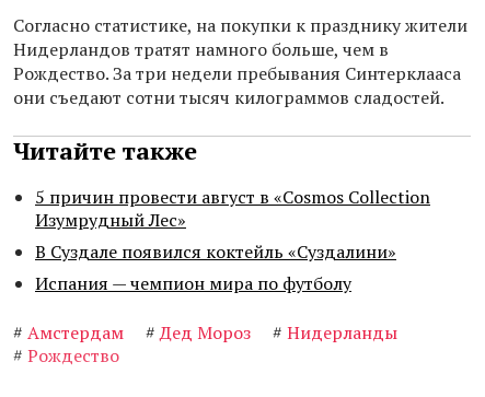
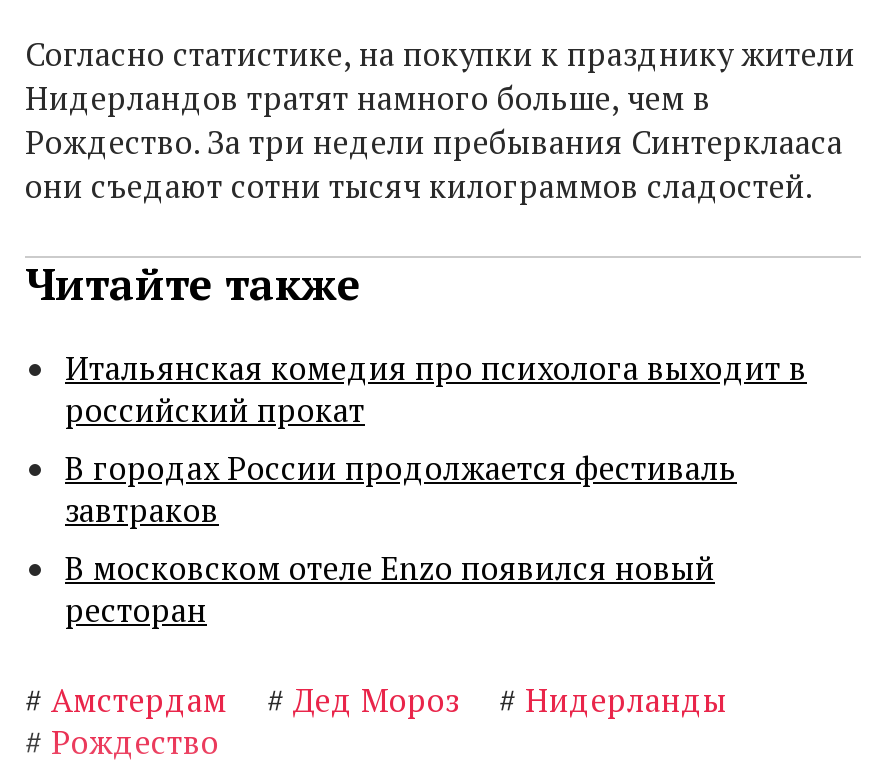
[35,185,430,296] 5 причин провести август в «Cosmos Collection | Изумрудный Лес» | В Суздале появился коктейль «Суздалини» | Испания — чемпион мира по футболу -> [65,347,807,633] Итальянская комедия про психолога выходит в | российский прокат | В городах России продолжается фестиваль | завтраков | В московском отеле Enzo появился новый | ресторан

